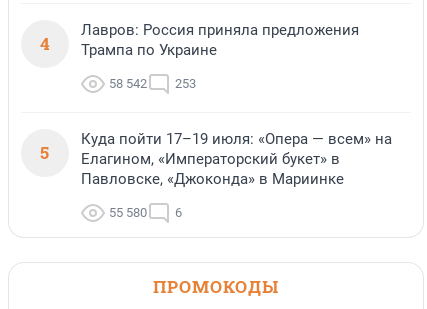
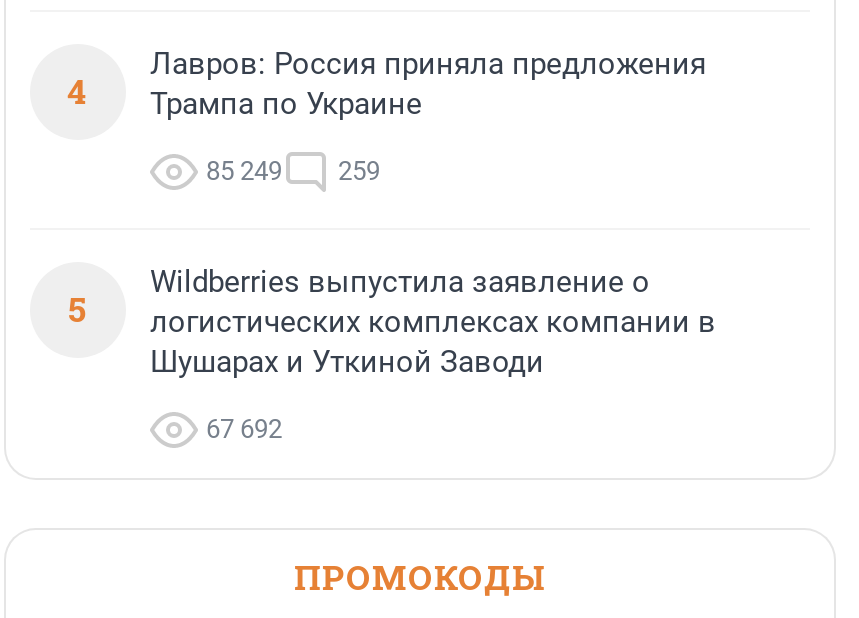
[109,76,147,91] 58 542 -> [206,156,282,186] 85 249
[175,76,196,91] 253 -> [338,156,380,186] 259
[81,130,392,188] Куда пойти 17–19 июля: «Опера — всем» на | Елагином, «Императорский букет» в | Павловске, «Джоконда» в Мариинке -> [150,264,716,380] Wildberries выпустила заявление о | логистических комплексах компании в | Шушарах и Уткиной Заводи
[109,205,182,220] 55 580 | 6 -> [206,414,282,444] 67 692

